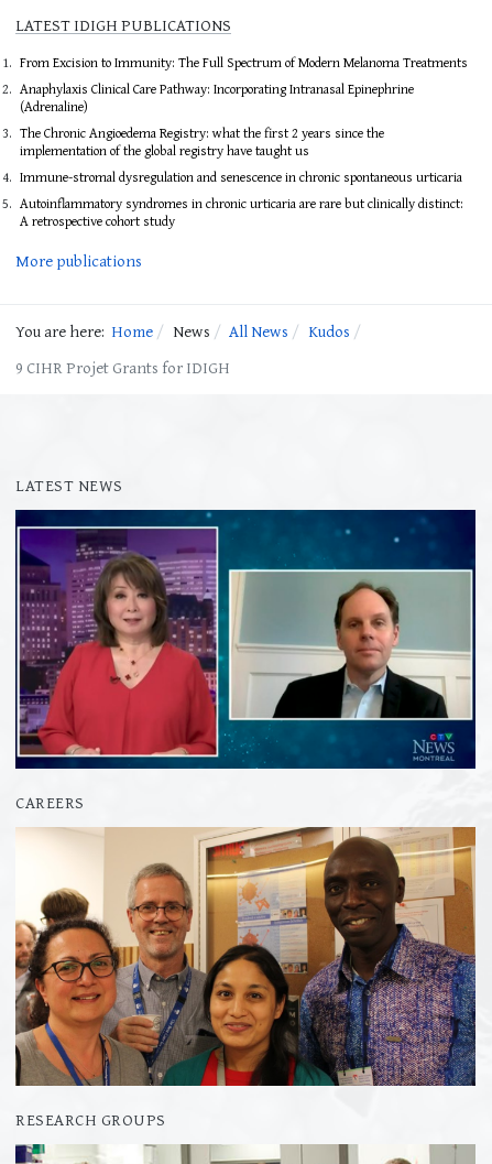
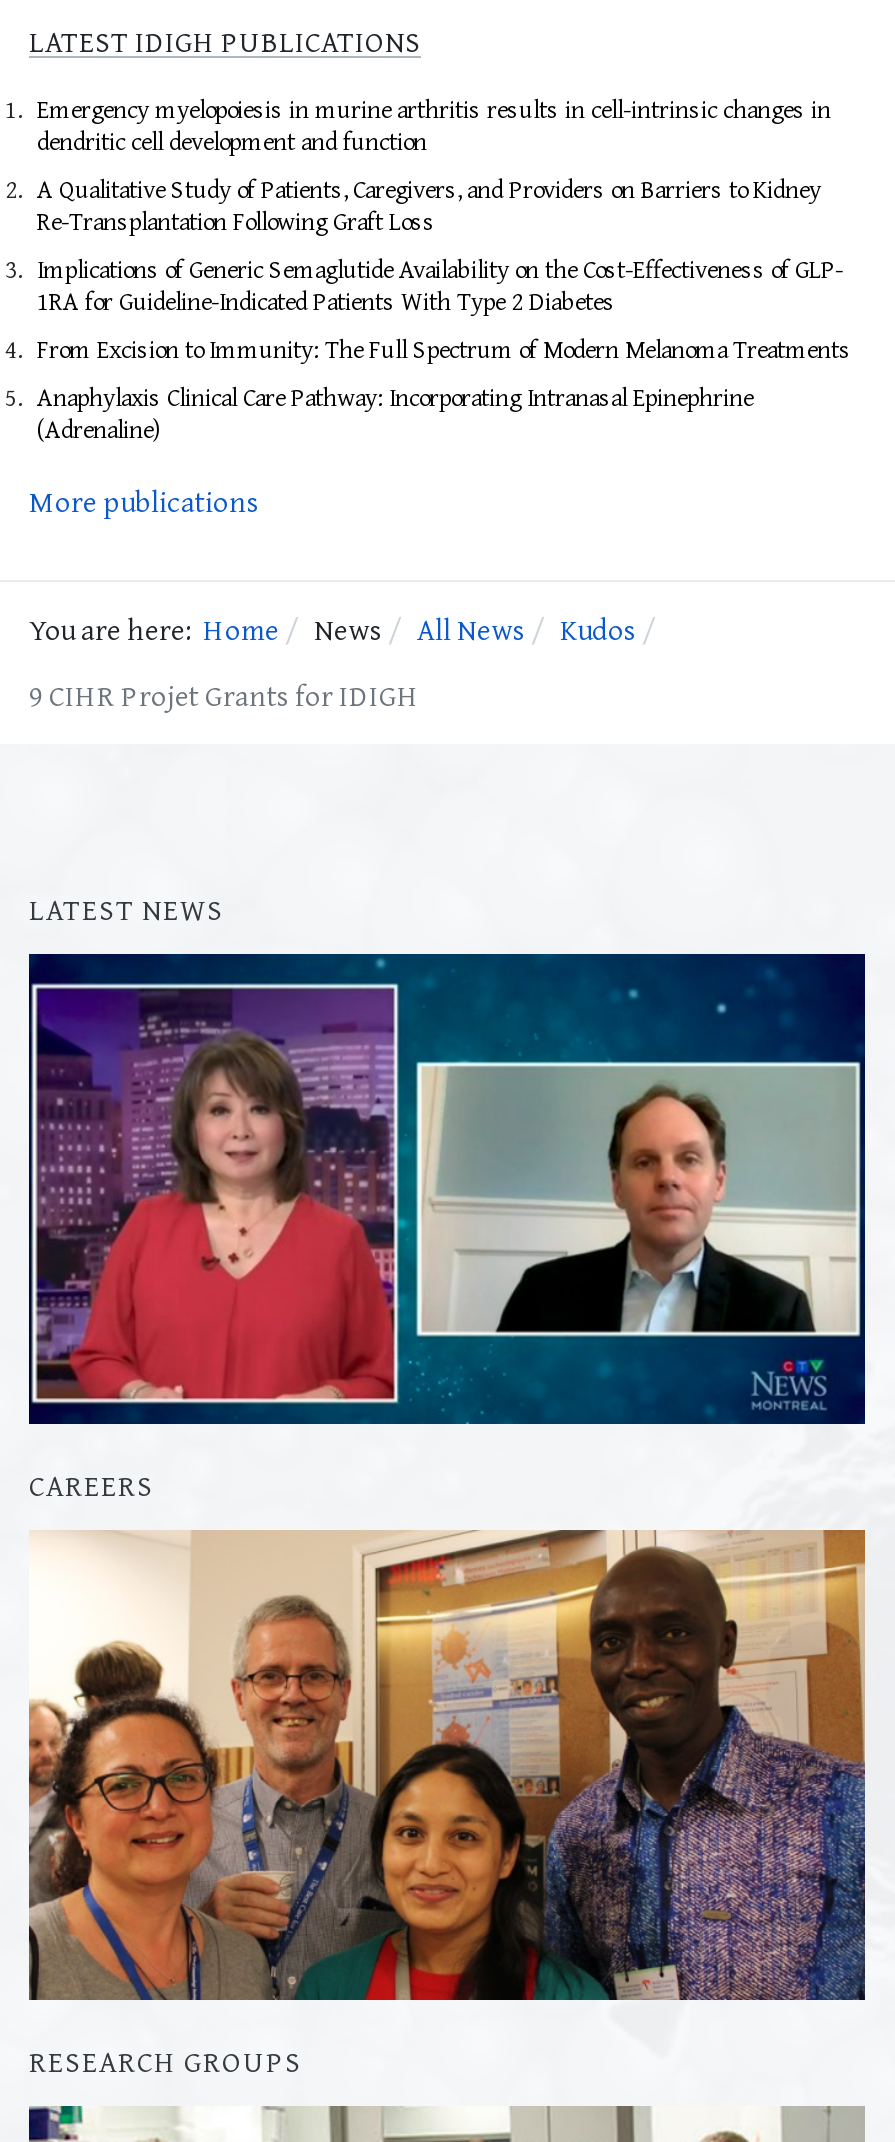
none -> [37,90,843,320] Emergency myelopoiesis in murine arthritis results in cell-intrinsic changes in | dendritic cell development and function | A Qualitative Study of Patients, Caregivers, and Providers on Barriers to Kidney | Re-Transplantation Following Graft Loss | Implications of Generic Semaglutide Availability on the Cost-Effectiveness of GLP- | 1RA for Guideline-Indicated Patients With Type 2 Diabetes
moved [20,52,468,117] -> [37,330,851,448]: From Excision to Immunity: The Full Spectrum of Modern Melanoma Treatments | Anaphylaxis Clinical Care Pathway: Incorporating Intranasal Epinephrine | (Adrenaline)
[20,122,463,231] The Chronic Angioedema Registry: what the first 2 years since the | implementation of the global registry have taught us | Immune-stromal dysregulation and senescence in chronic spontaneous urticaria | Autoinflammatory syndromes in chronic urticaria are rare but clinically distinct: | A retrospective cohort study -> none

